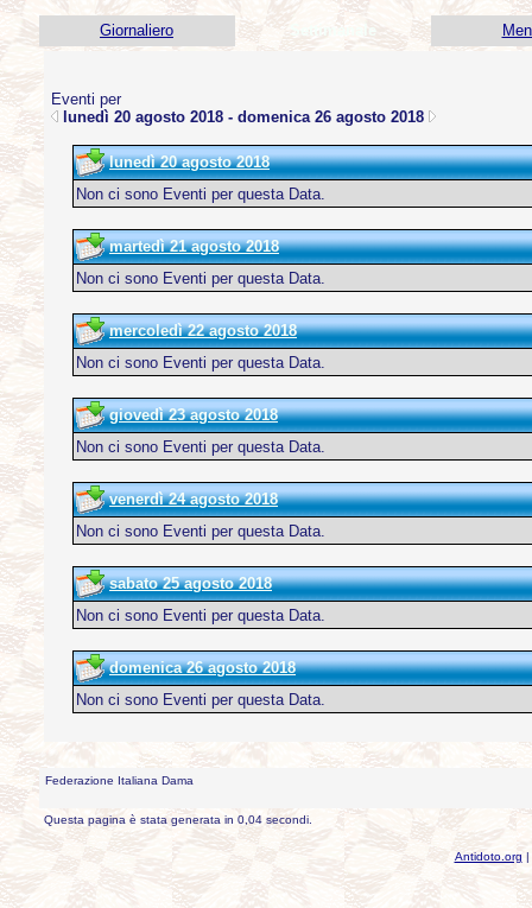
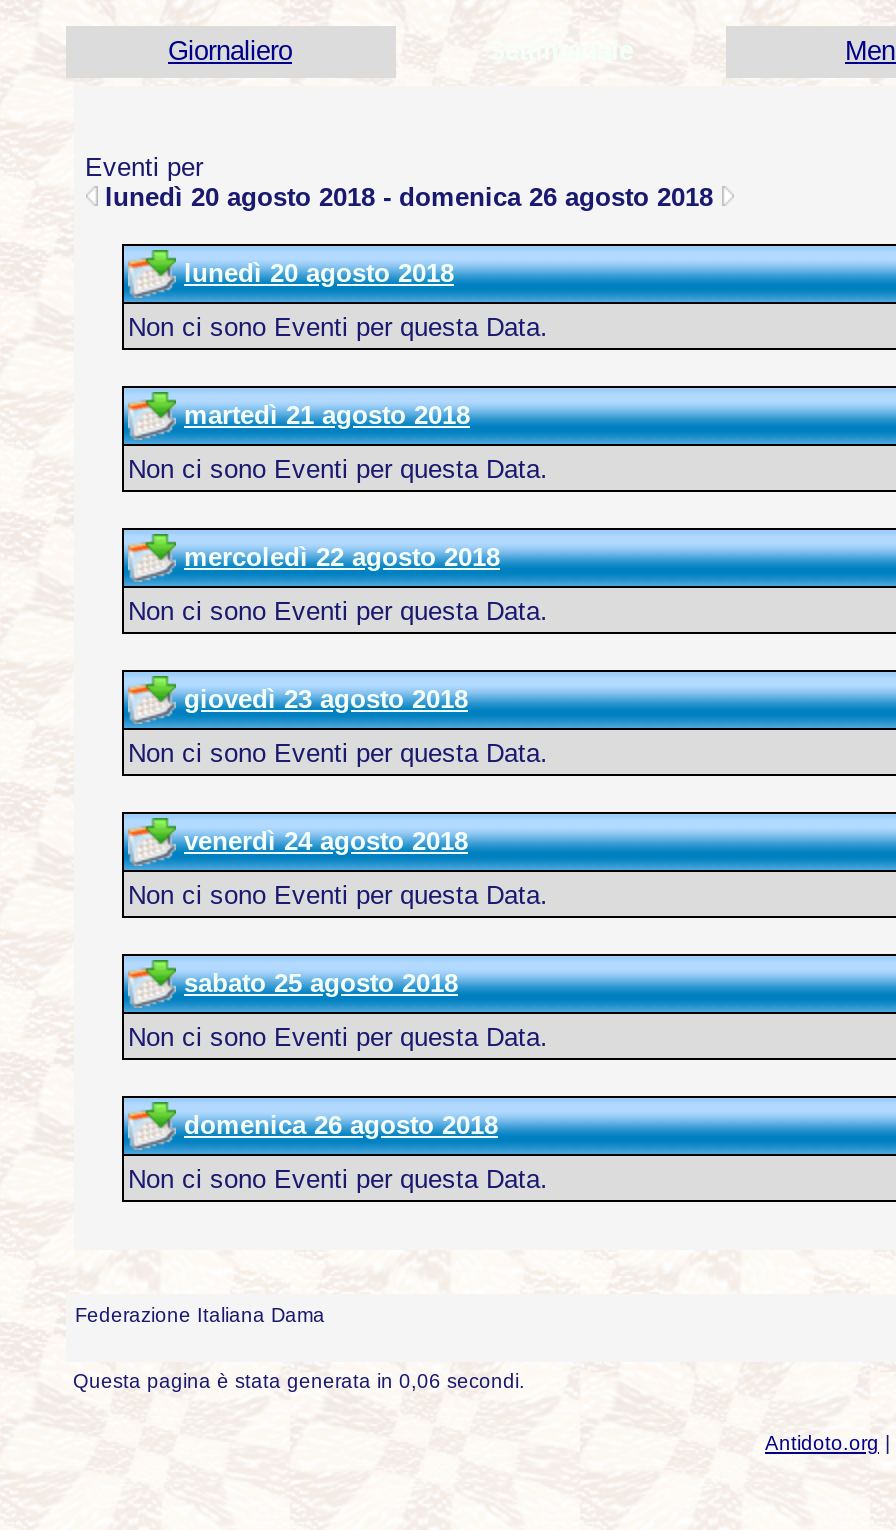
[43,813,312,826] Questa pagina è stata generata in 0,04 secondi. -> [73,1370,525,1392] Questa pagina è stata generata in 0,06 secondi.

